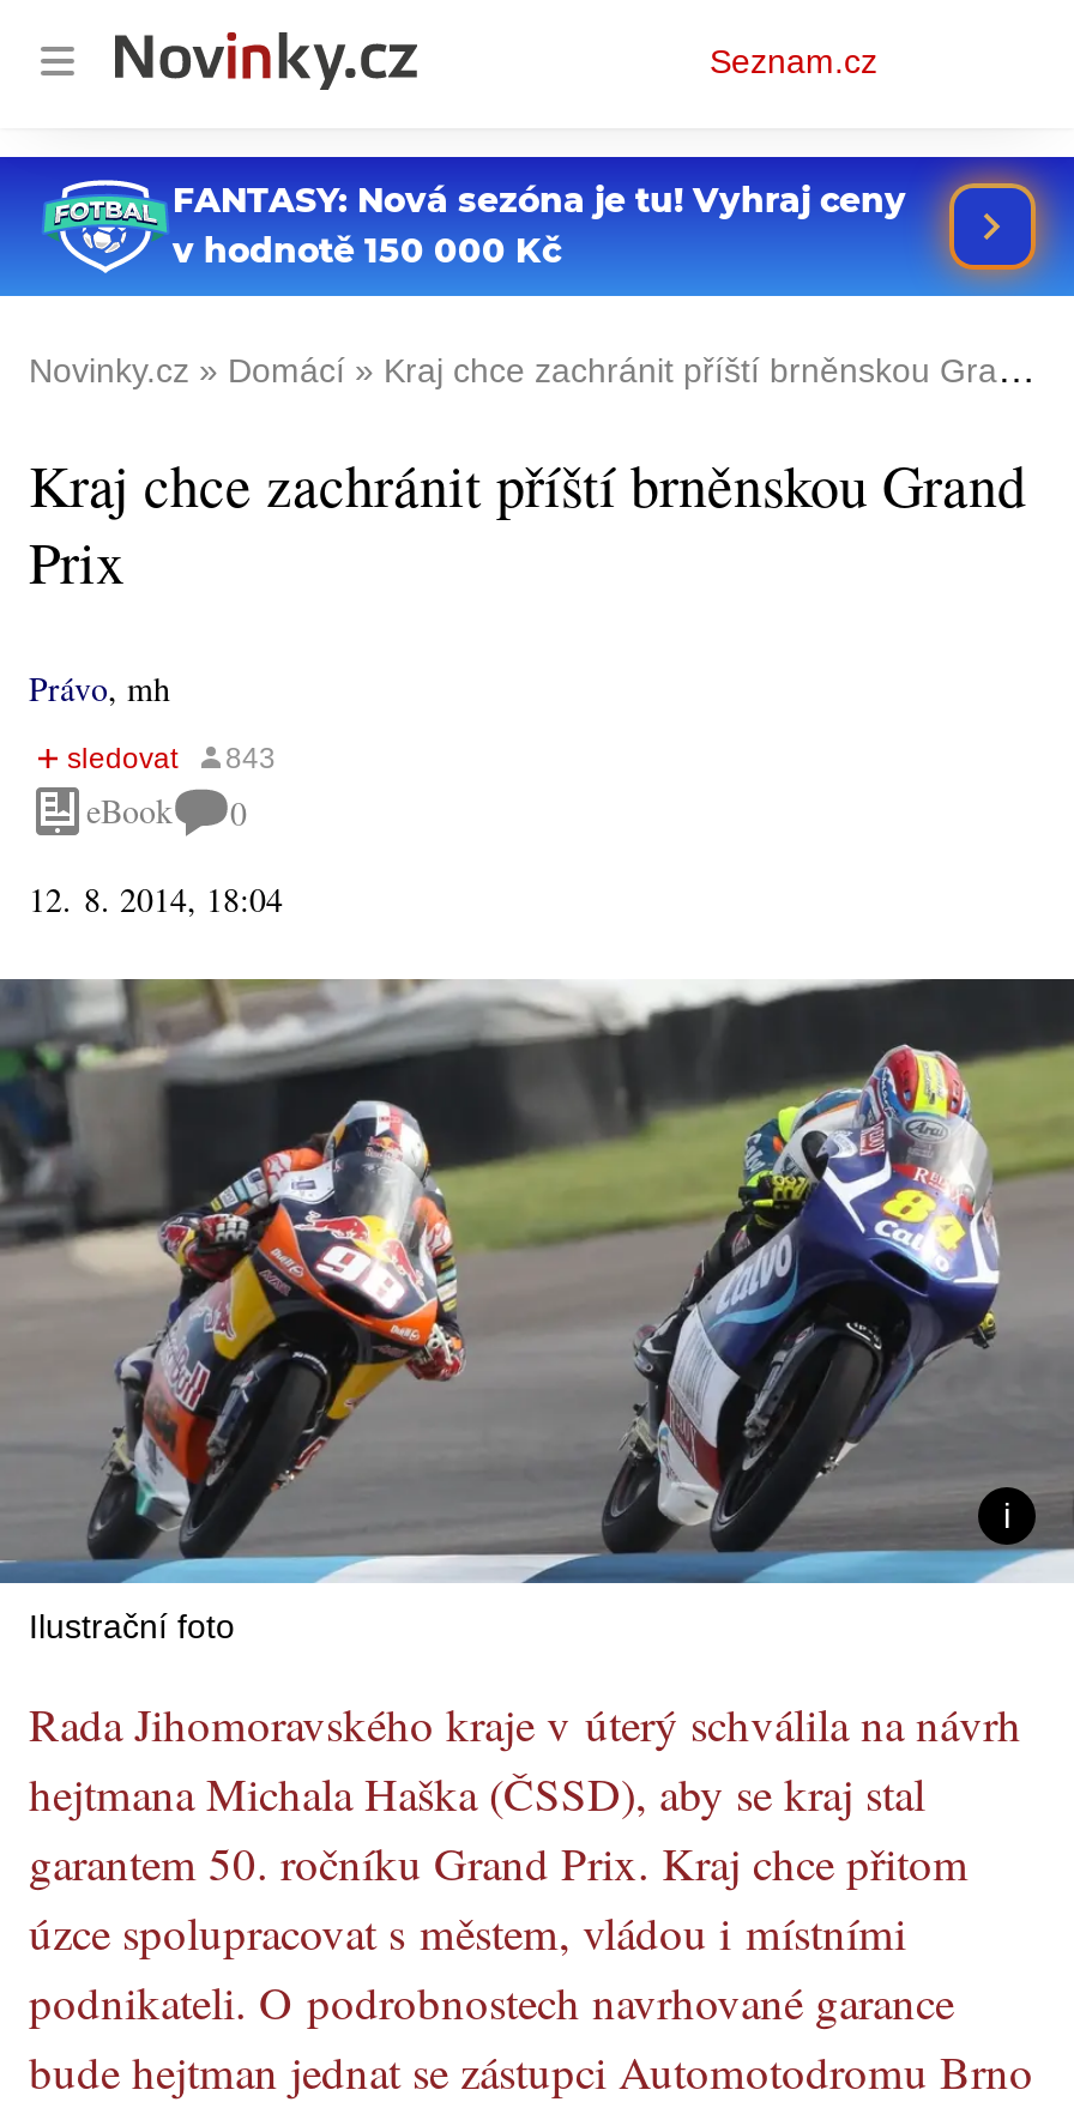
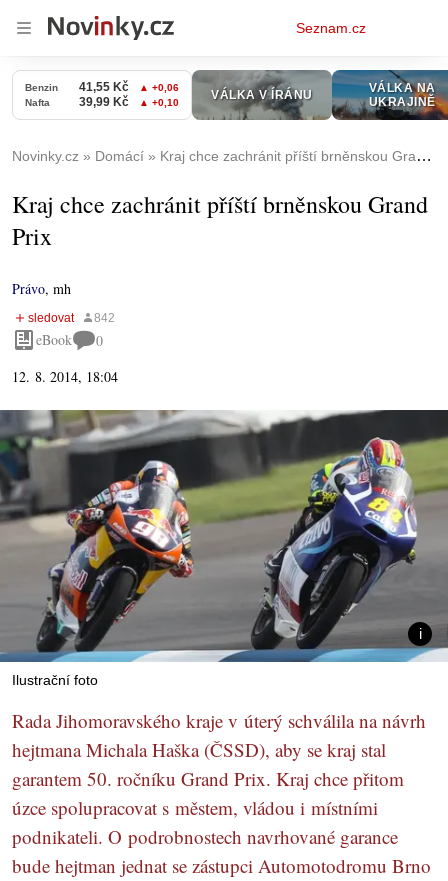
[7,155,1067,298] [image] -> [3,68,445,125] [image]

